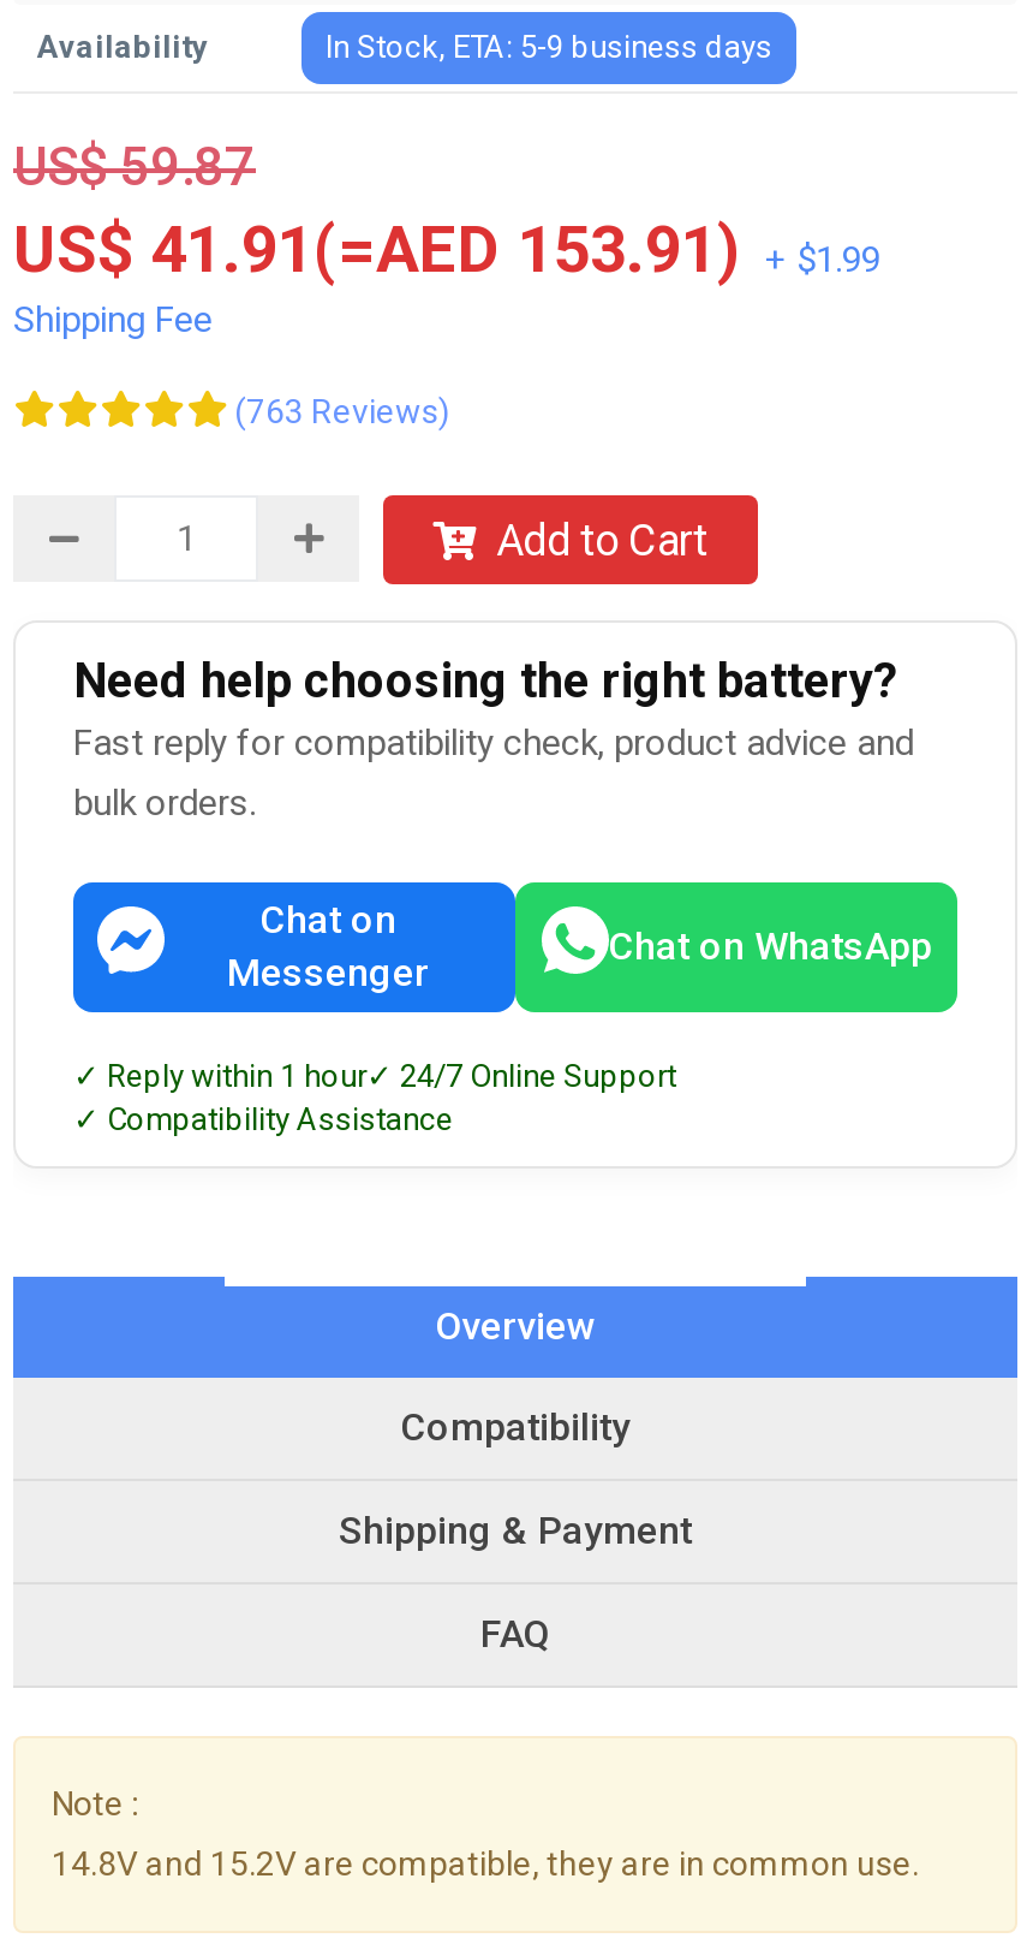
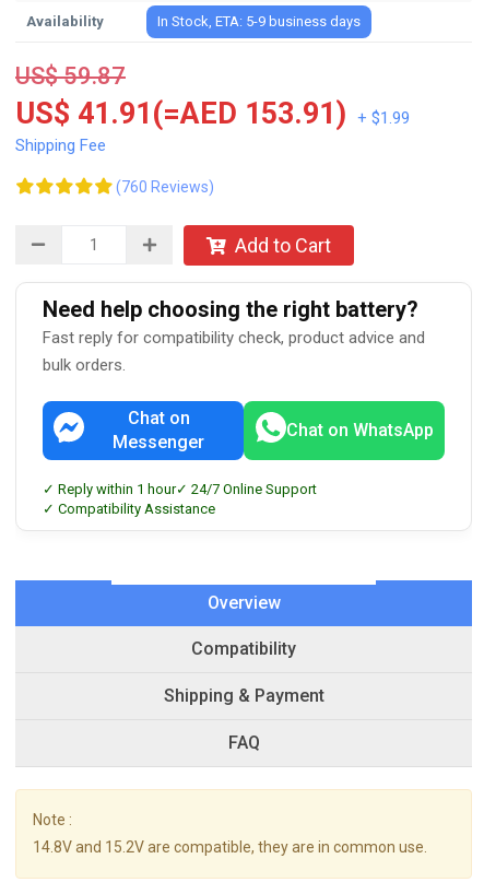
[234,392,450,430] (763 Reviews) -> [116,178,214,196] (760 Reviews)

